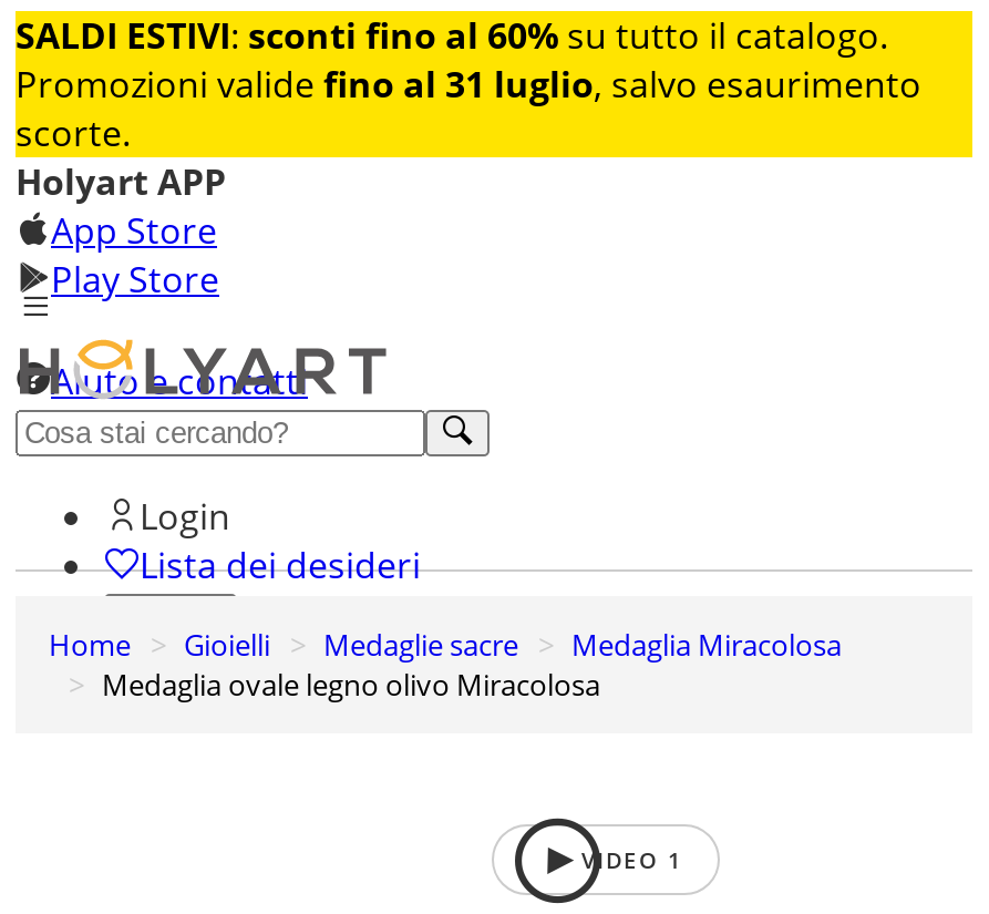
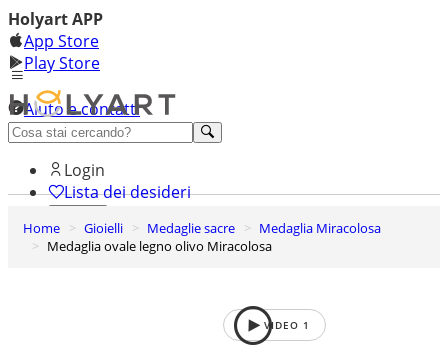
[16,11,921,157] SALDI ESTIVI: sconti fino al 60% su tutto il catalogo. | Promozioni valide fino al 31 luglio, salvo esaurimento | scorte. -> none

